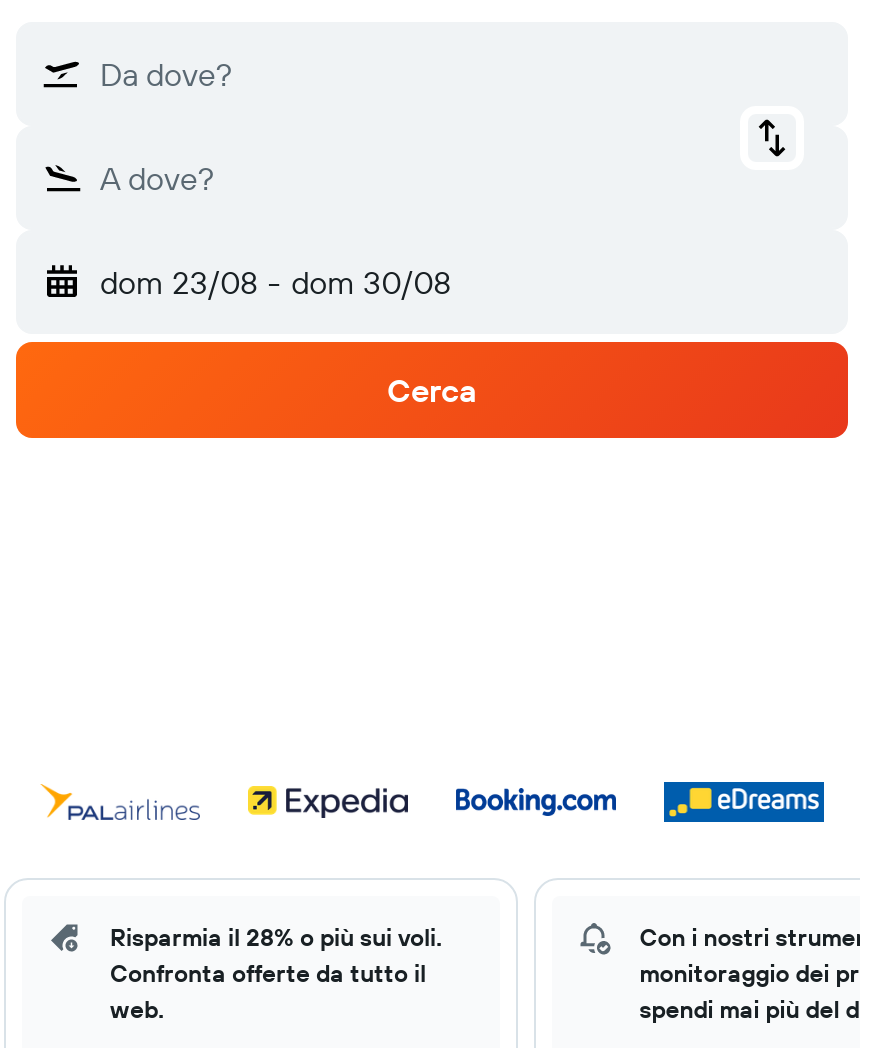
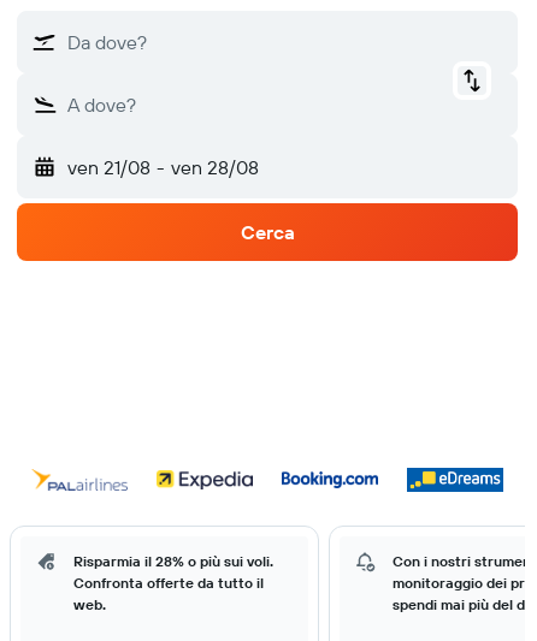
[100,262,451,302] dom 23/08 - dom 30/08 -> [67,155,258,179] ven 21/08 - ven 28/08

